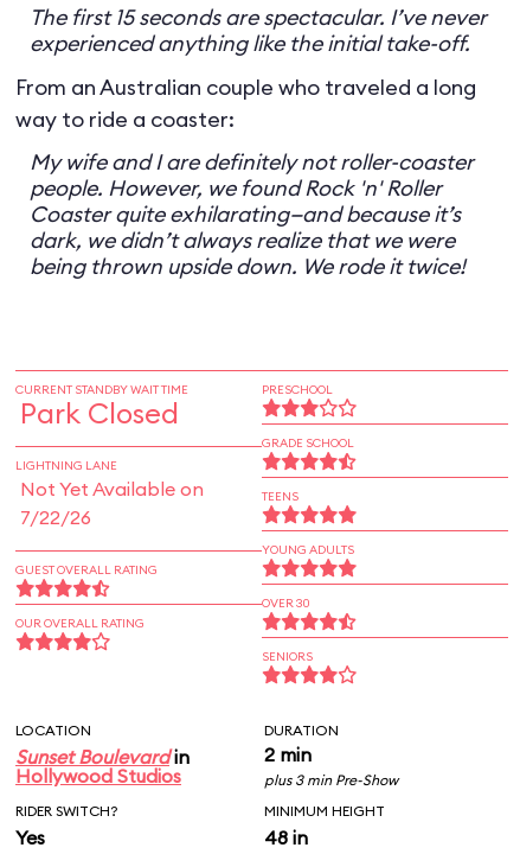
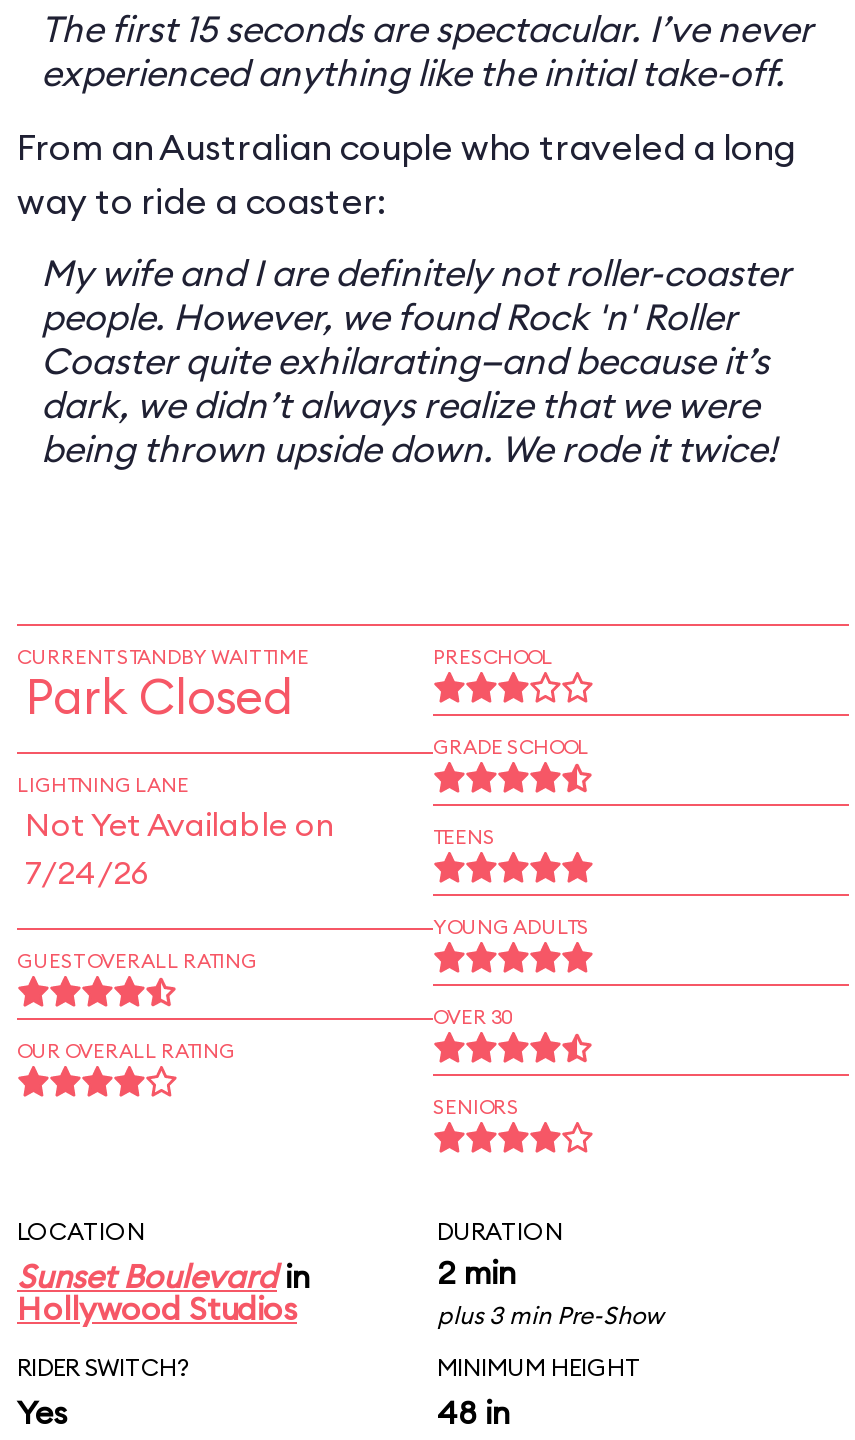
[20,505,91,529] 7/22/26 -> [25,852,149,892] 7/24/26

